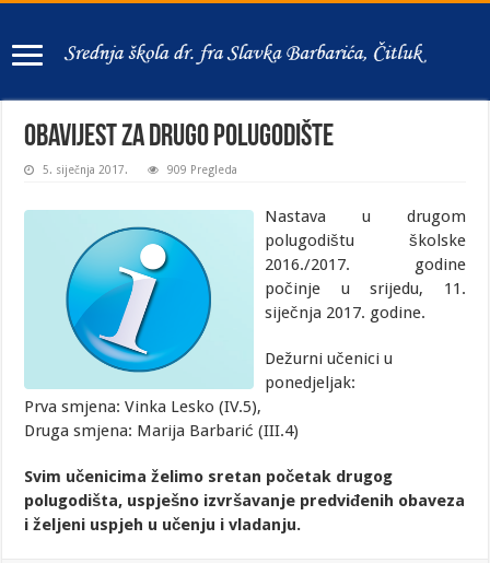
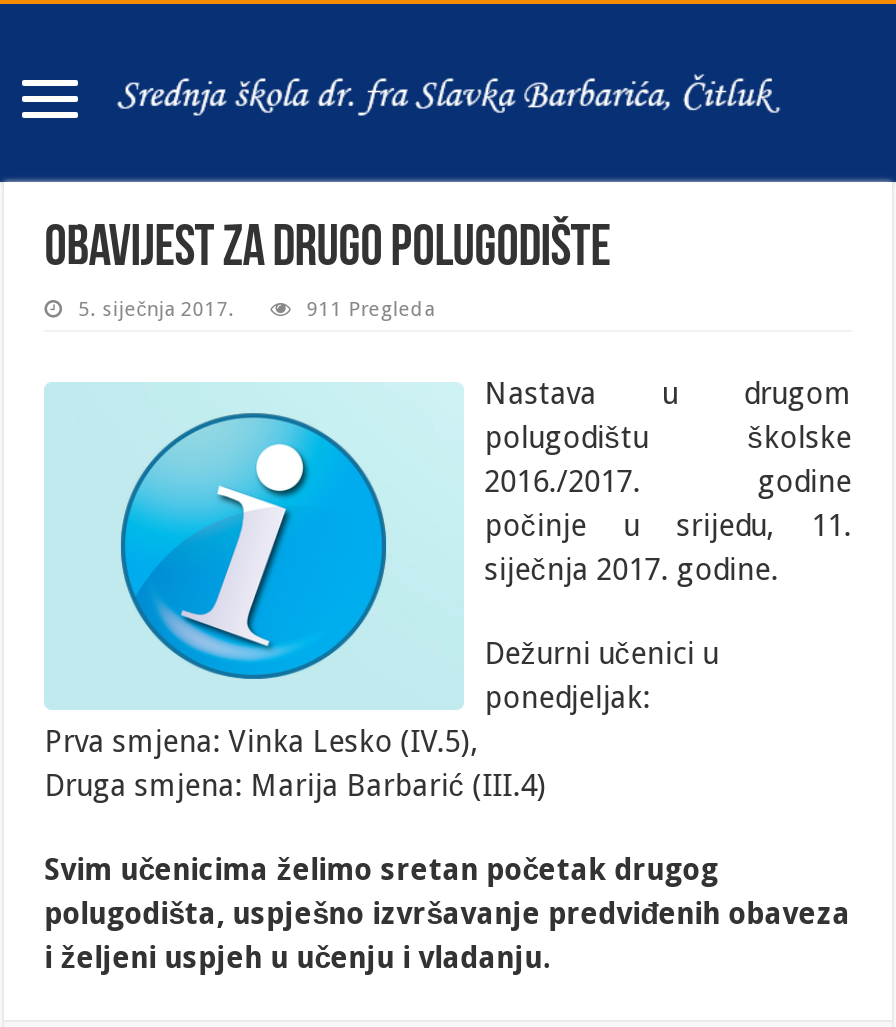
[168,164,238,176] 909 Pregleda -> [306,298,434,320] 911 Pregleda

